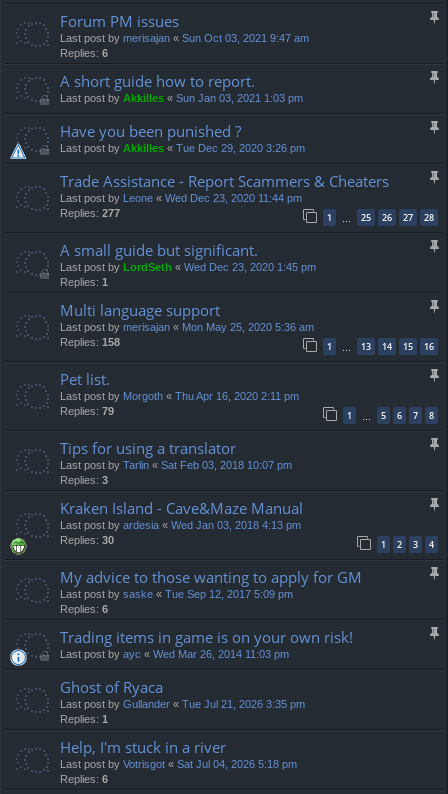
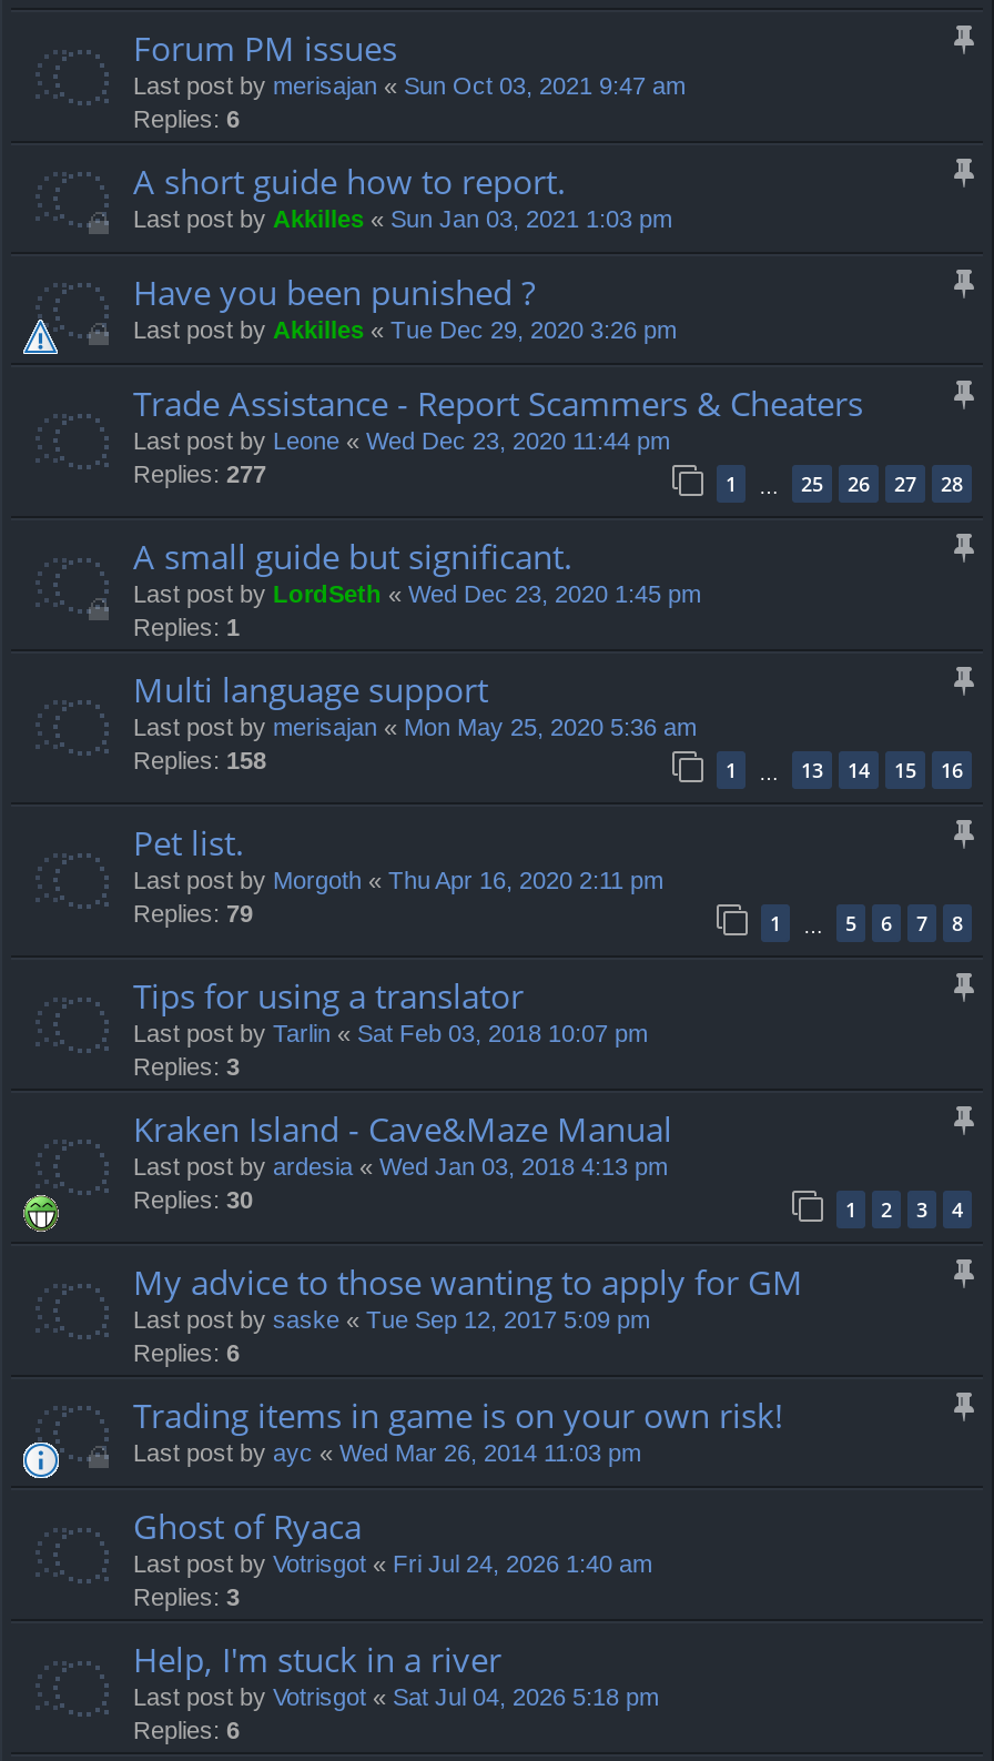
[60,698,305,710] Last post by Gullander «Tue Jul 21, 2026 3:35 pm -> [133,1550,652,1577] Last post by Votrisgot «Fri Jul 24, 2026 1:40 am
[60,713,108,725] Replies: 1 -> [133,1584,240,1610] Replies: 3

